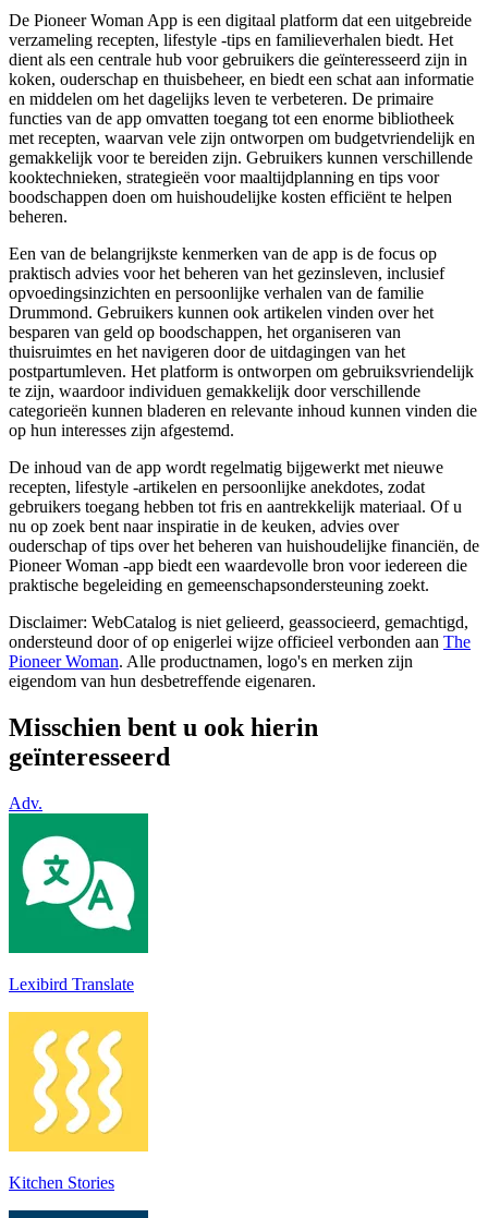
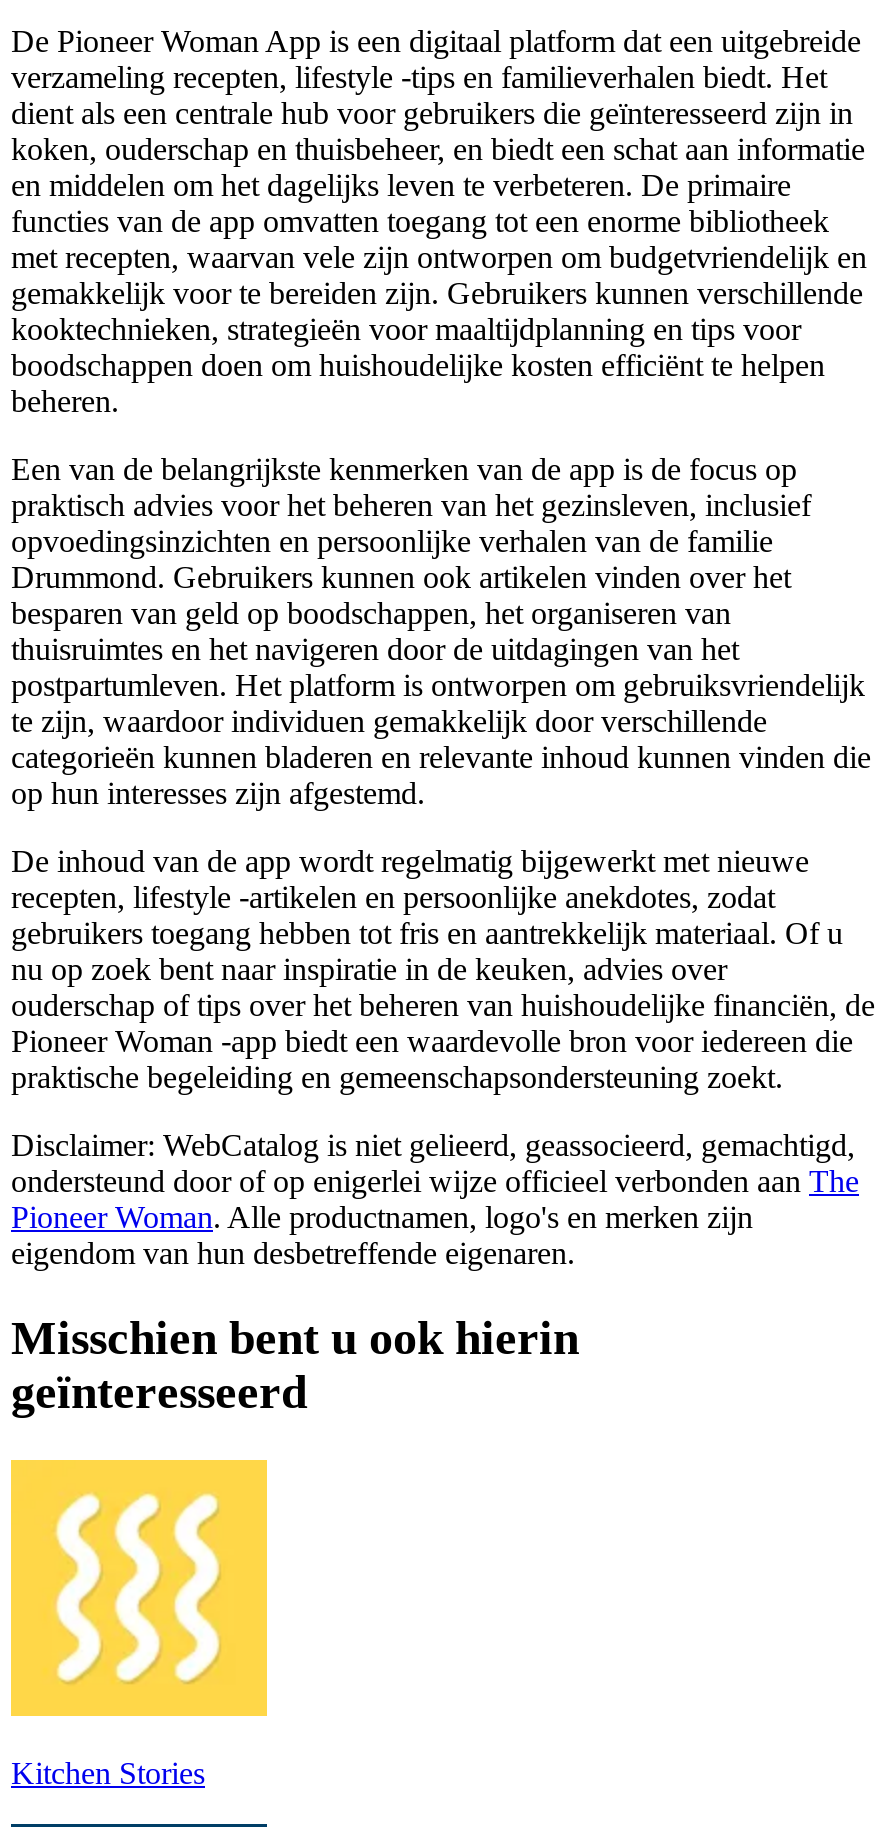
[9,793,42,812] Adv. -> none
[8,812,149,993] [image] | Lexibird Translate -> none

